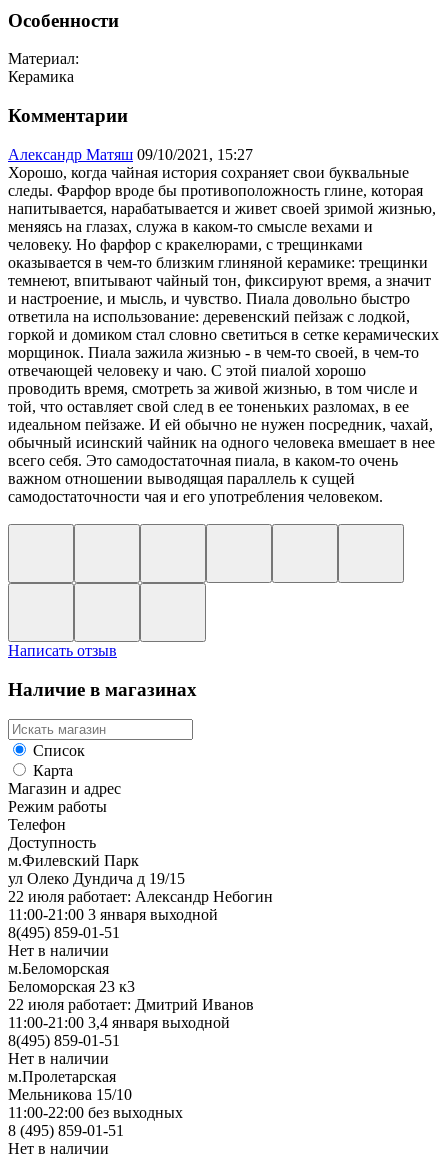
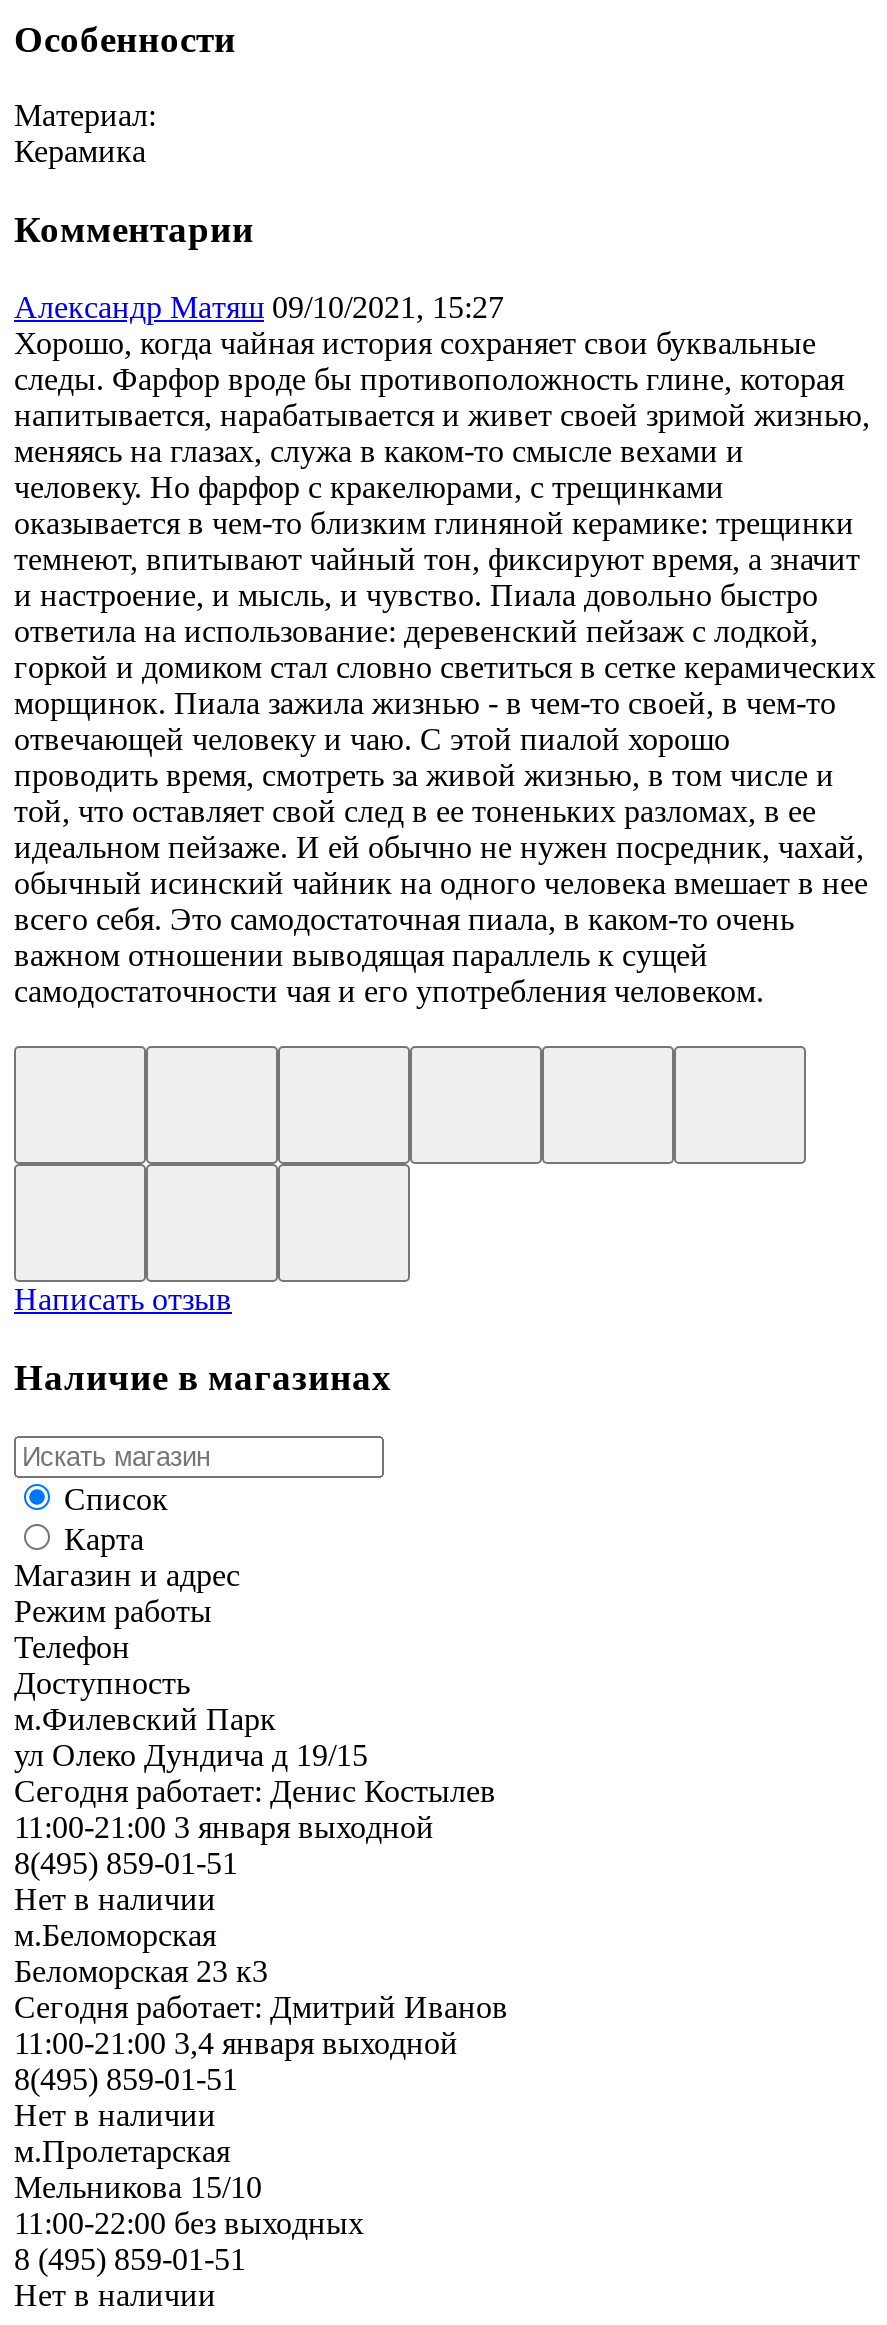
[8,888,273,905] 22 июля работает: Александр Небогин -> [14,1775,496,1809] Сегодня работает: Денис Костылев
[8,996,254,1013] 22 июля работает: Дмитрий Иванов -> [14,1991,508,2025] Сегодня работает: Дмитрий Иванов

